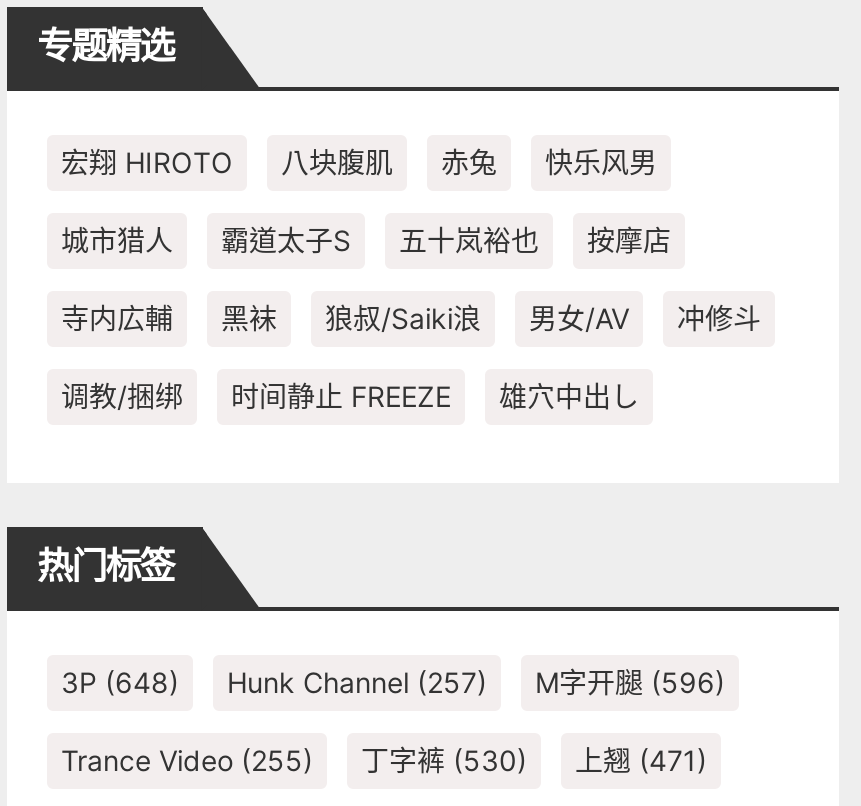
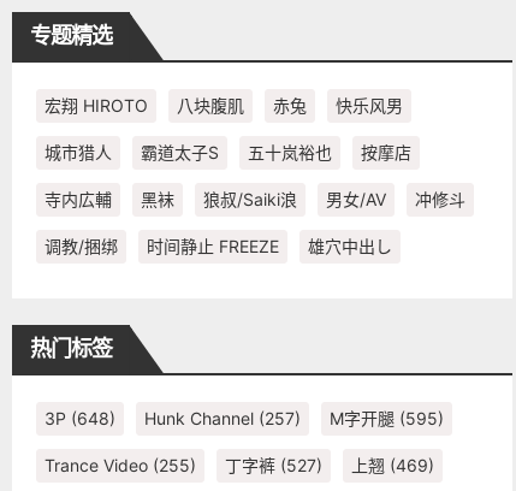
[61,665,725,699] 3P (648) Hunk Channel (257) M字开腿(596) -> [45,408,444,429] 3P (648) Hunk Channel (257) M字开腿(595)
[361,743,527,777] 丁字裤(530) -> [225,455,322,475] 丁字裤(527)
[575,743,707,777] 上翘(471) -> [351,455,434,475] 上翘(469)

